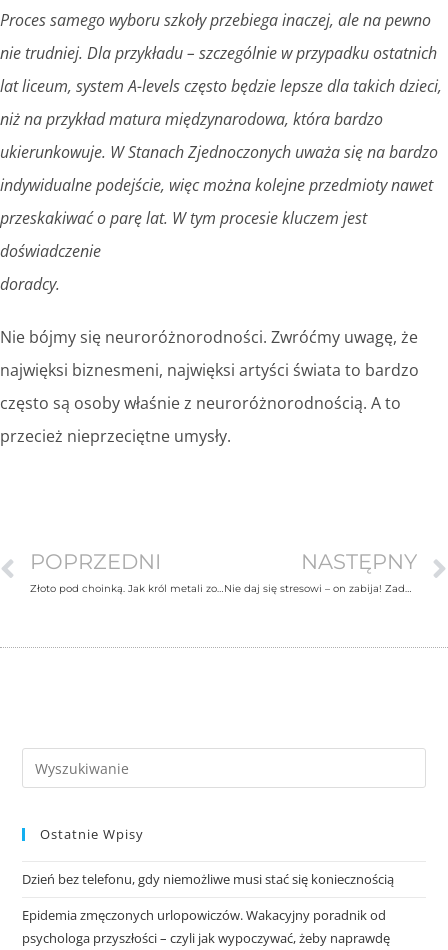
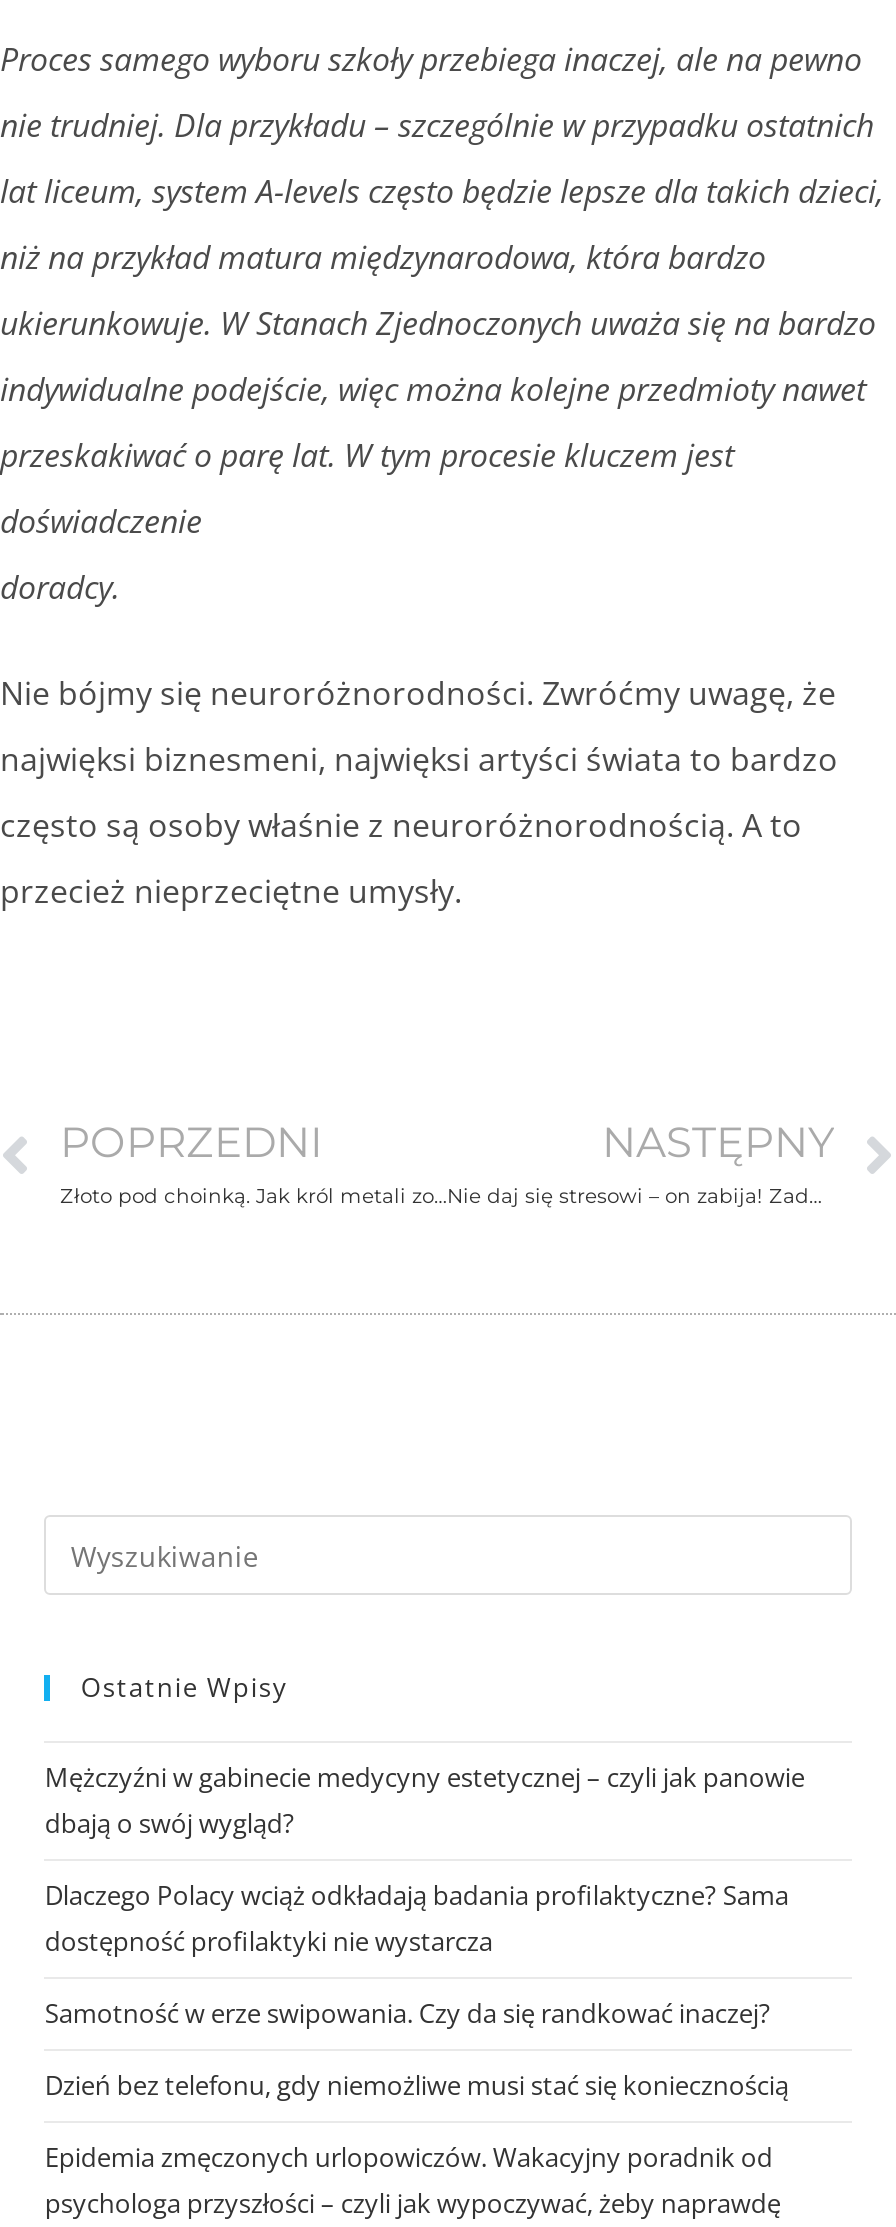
none -> [45,1759,805,2031] Mężczyźni w gabinecie medycyny estetycznej – czyli jak panowie | dbają o swój wygląd? | Dlaczego Polacy wciąż odkładają badania profilaktyczne? Sama | dostępność profilaktyki nie wystarcza | Samotność w erze swipowania. Czy da się randkować inaczej?

